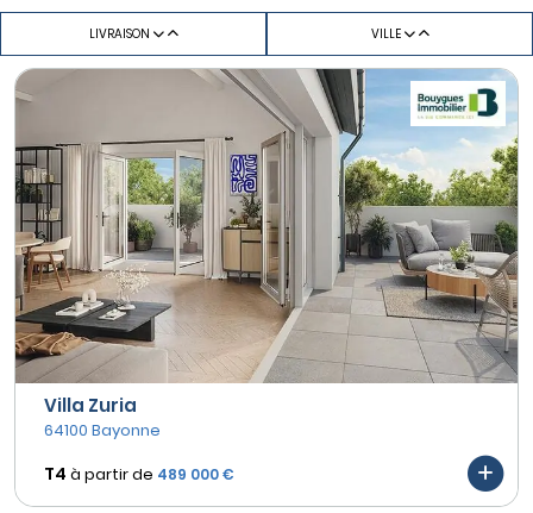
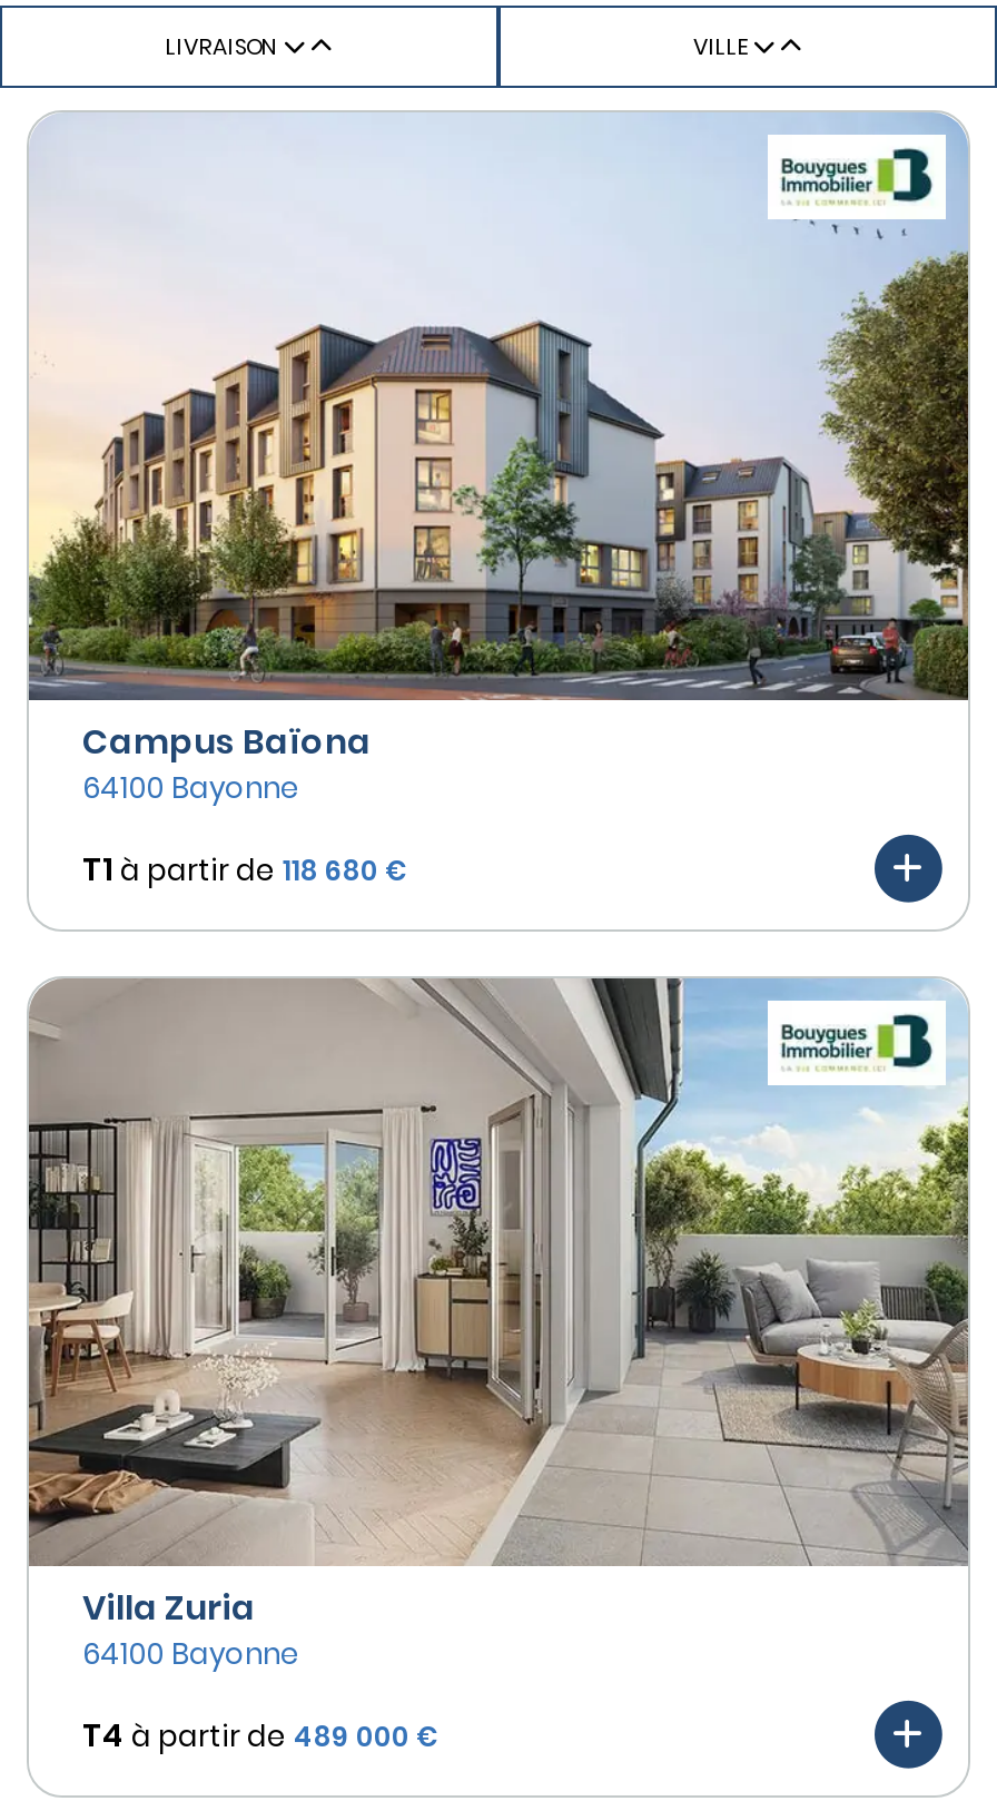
none -> [29,112,970,891] [image] | Campus Baïona | 64100 Bayonne | T1 à partir de 118 680 €

